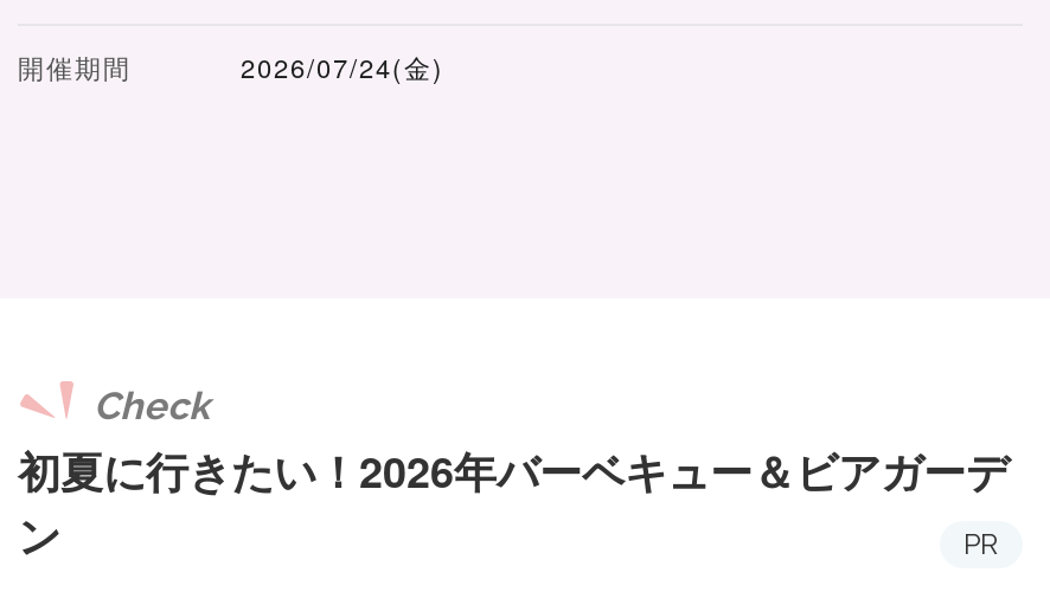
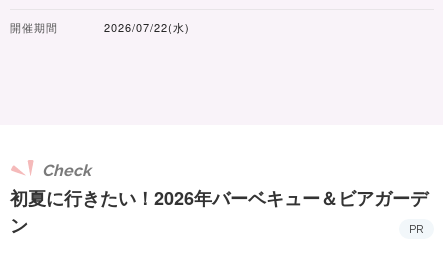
[241,47,444,85] 2026/07/24(金) -> [104,19,190,35] 2026/07/22(水)

